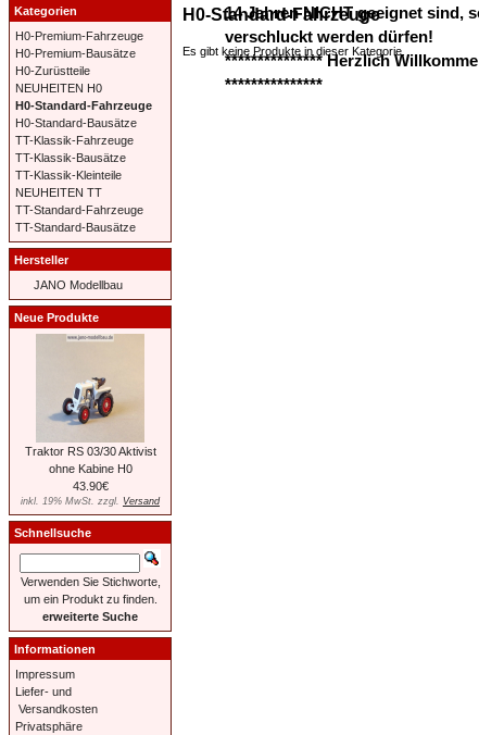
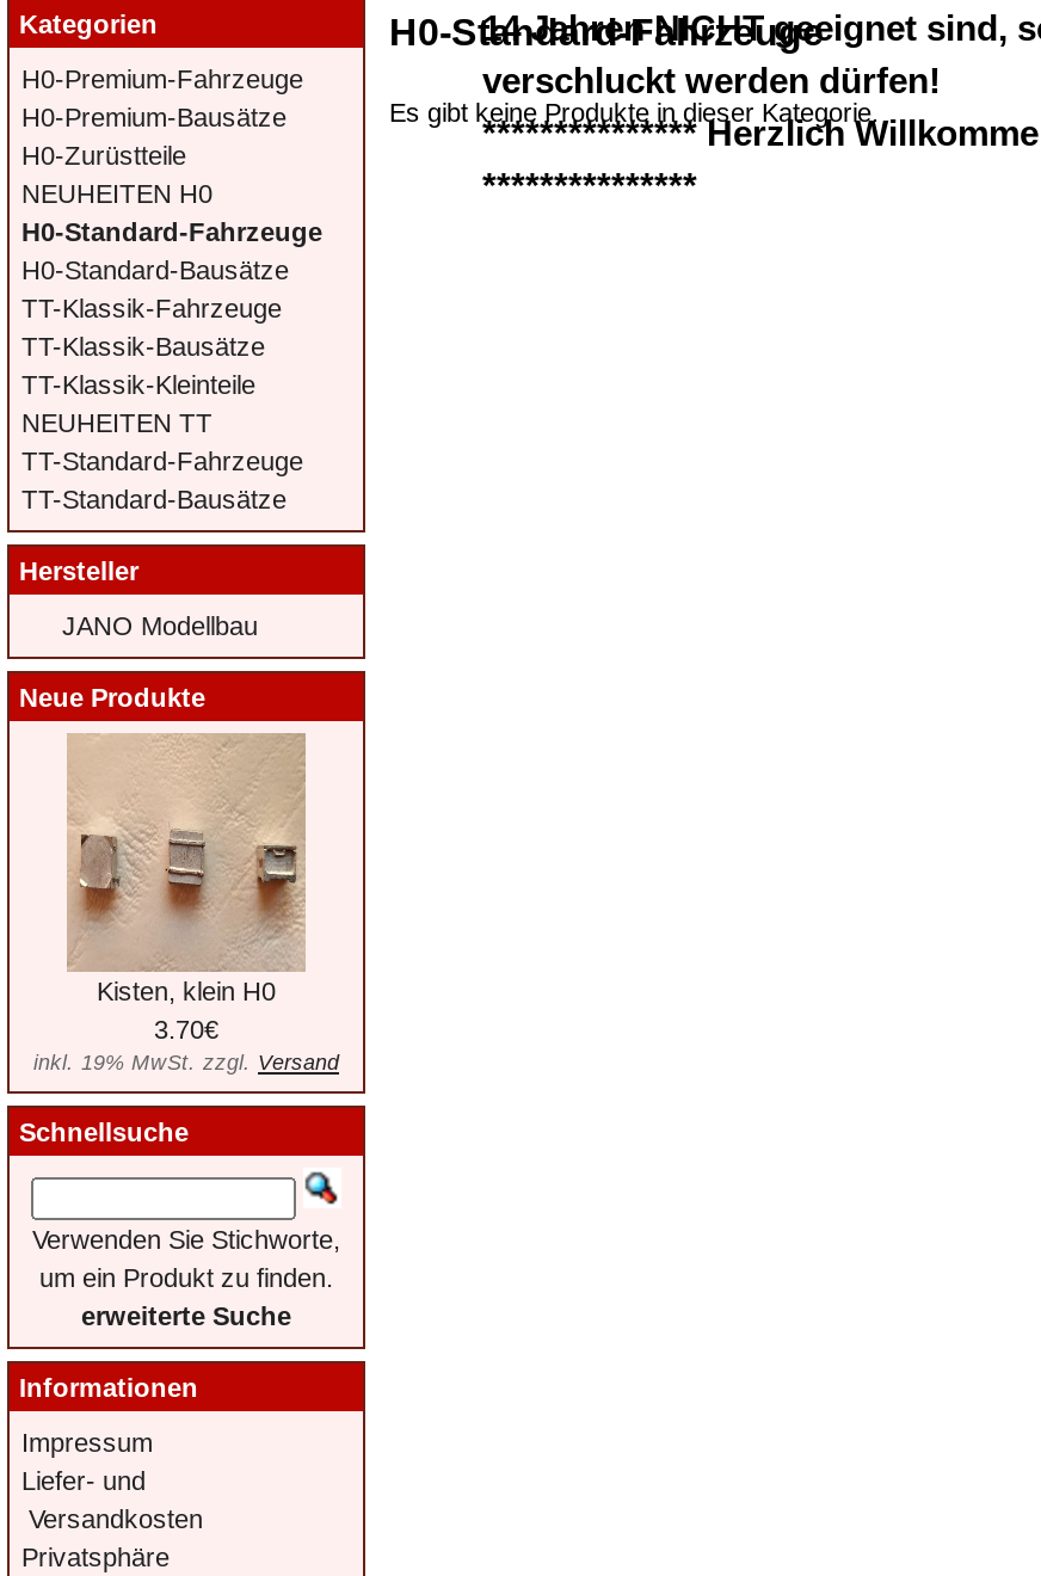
[24,336,156,493] [image] | Traktor RS 03/30 Aktivist | ohne Kabine H0 | 43.90€ -> [69,738,303,1044] [image] | Kisten, klein H0 | 3.70€

